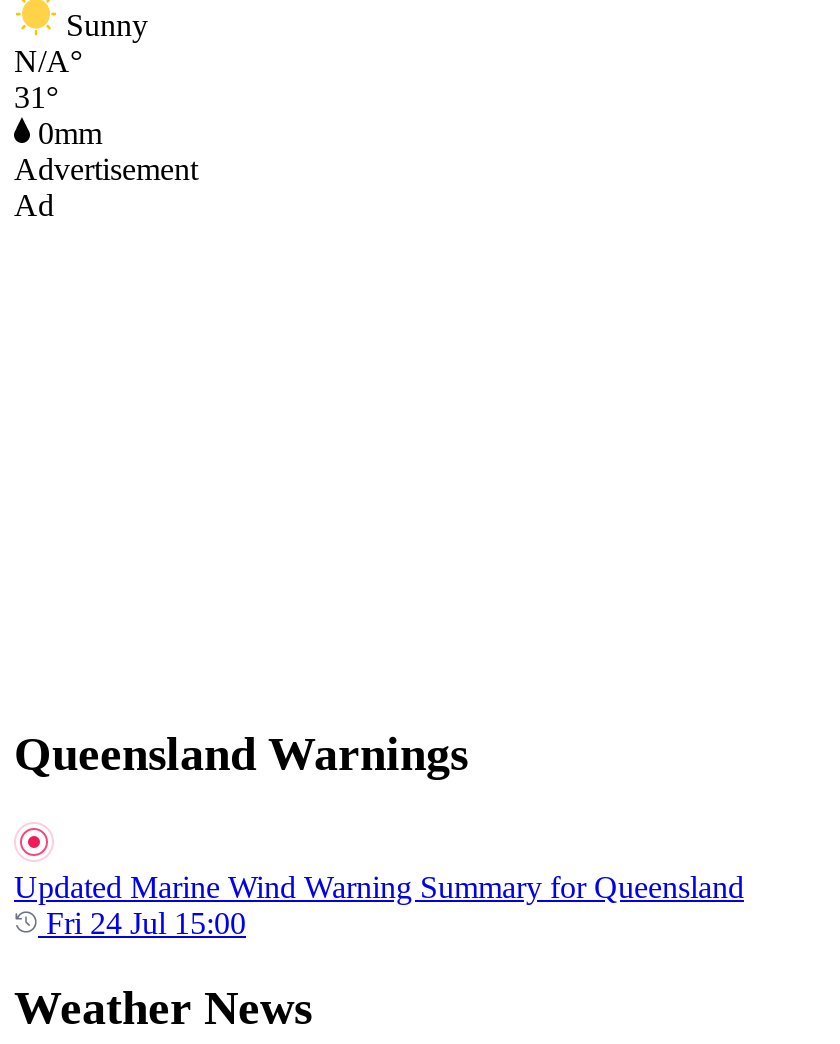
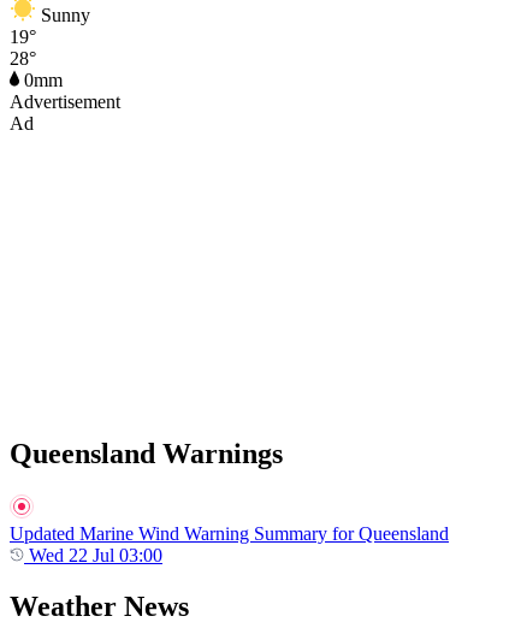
[14,44,82,114] N/A° | 31° -> [10,27,36,69] 19° | 28°
[38,906,246,940] Fri 24 Jul 15:00 -> [24,545,162,565] Wed 22 Jul 03:00

